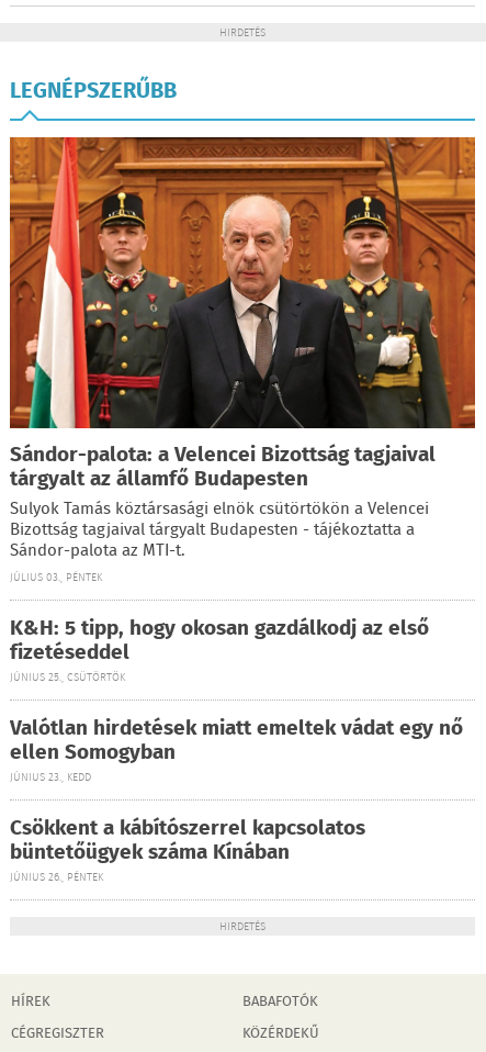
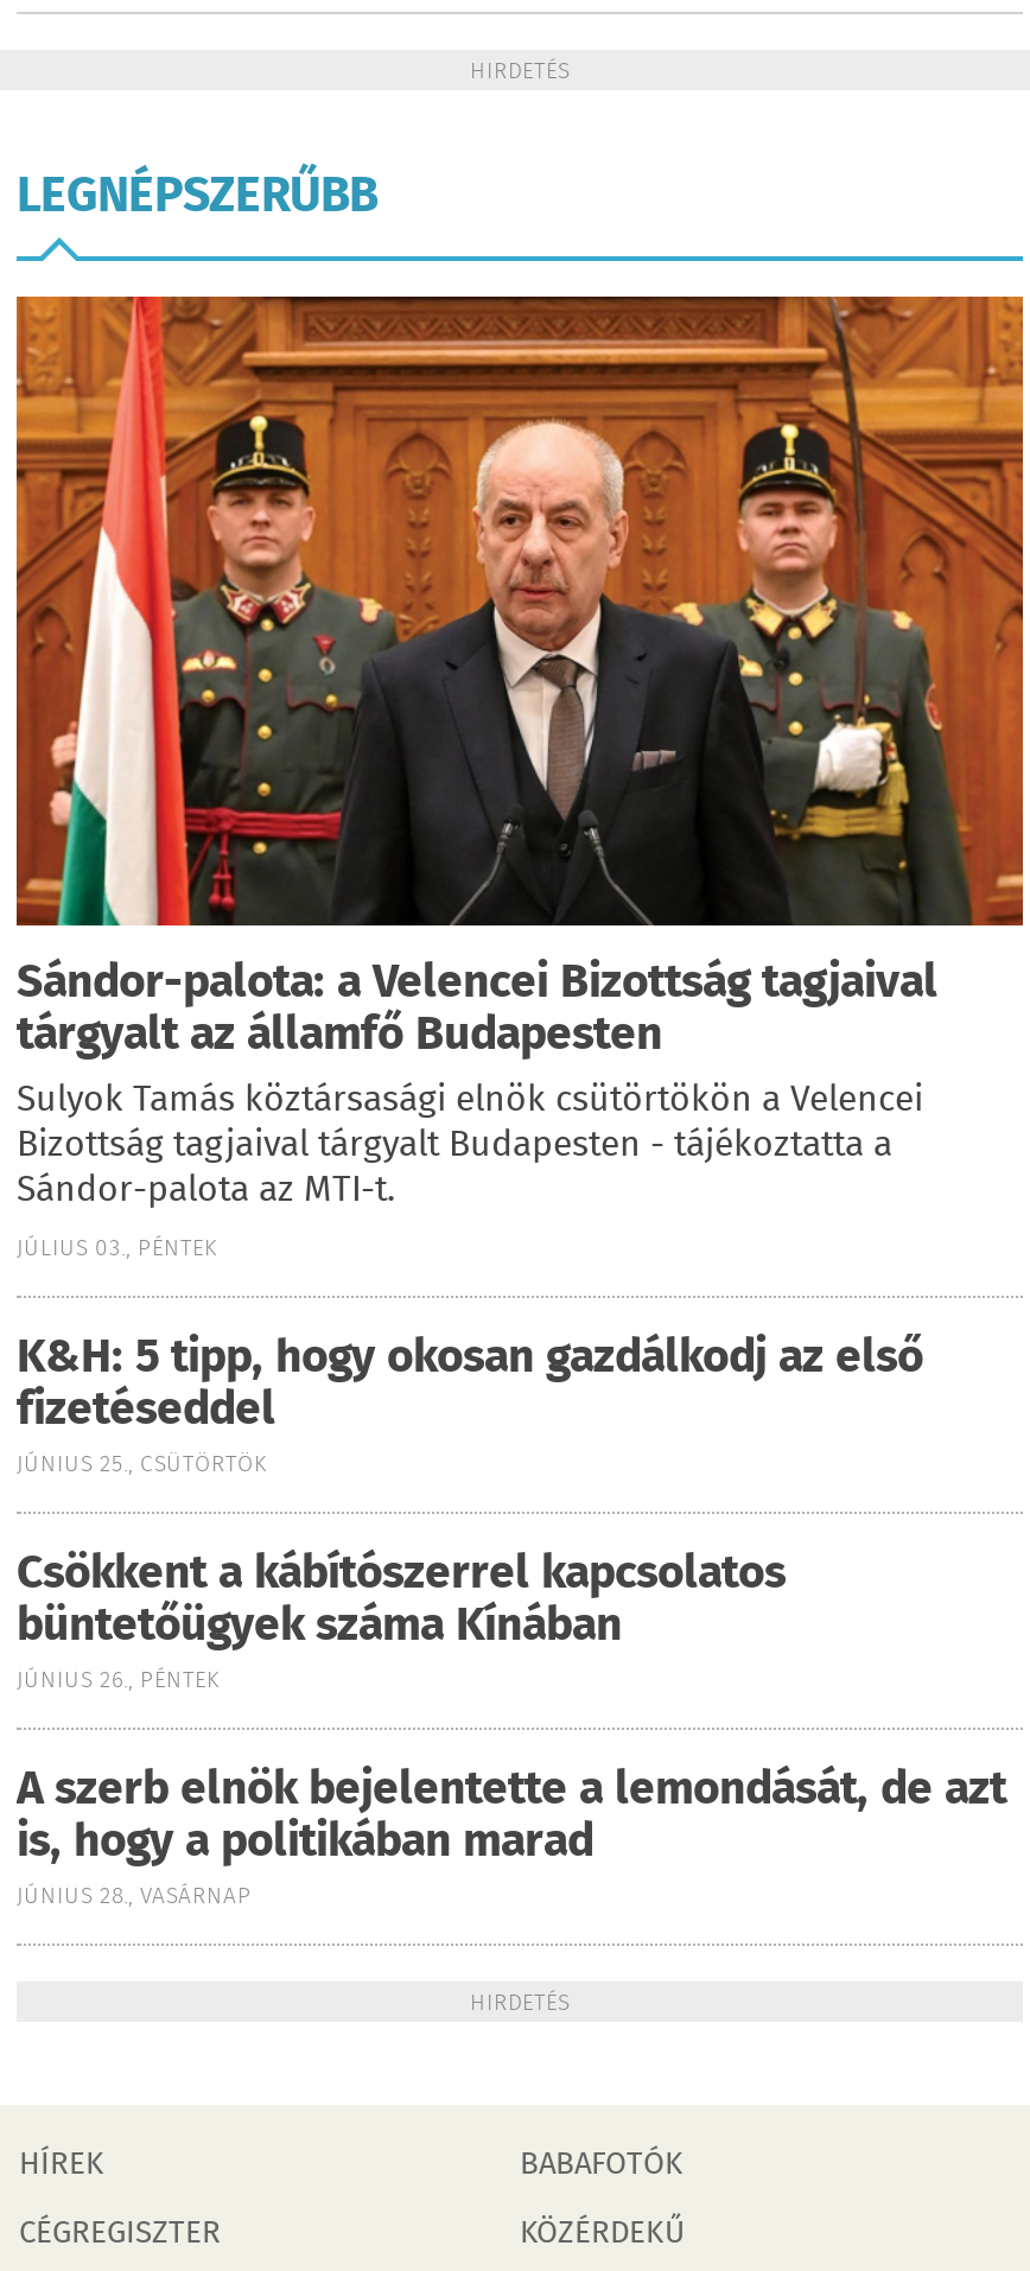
[10,713,463,786] Valótlan hirdetések miatt emeltek vádat egy nő | ellen Somogyban | JÚNIUS 23., KEDD -> none
moved [10,813,365,886] -> [17,1540,786,1699]: Csökkent a kábítószerrel kapcsolatos | büntetőügyek száma Kínában | JÚNIUS 26., PÉNTEK
none -> [17,1756,1006,1915] A szerb elnök bejelentette a lemondását, de azt | is, hogy a politikában marad | JÚNIUS 28., VASÁRNAP

